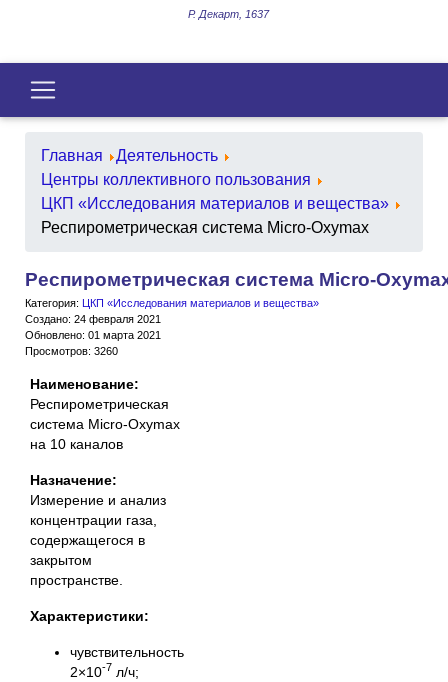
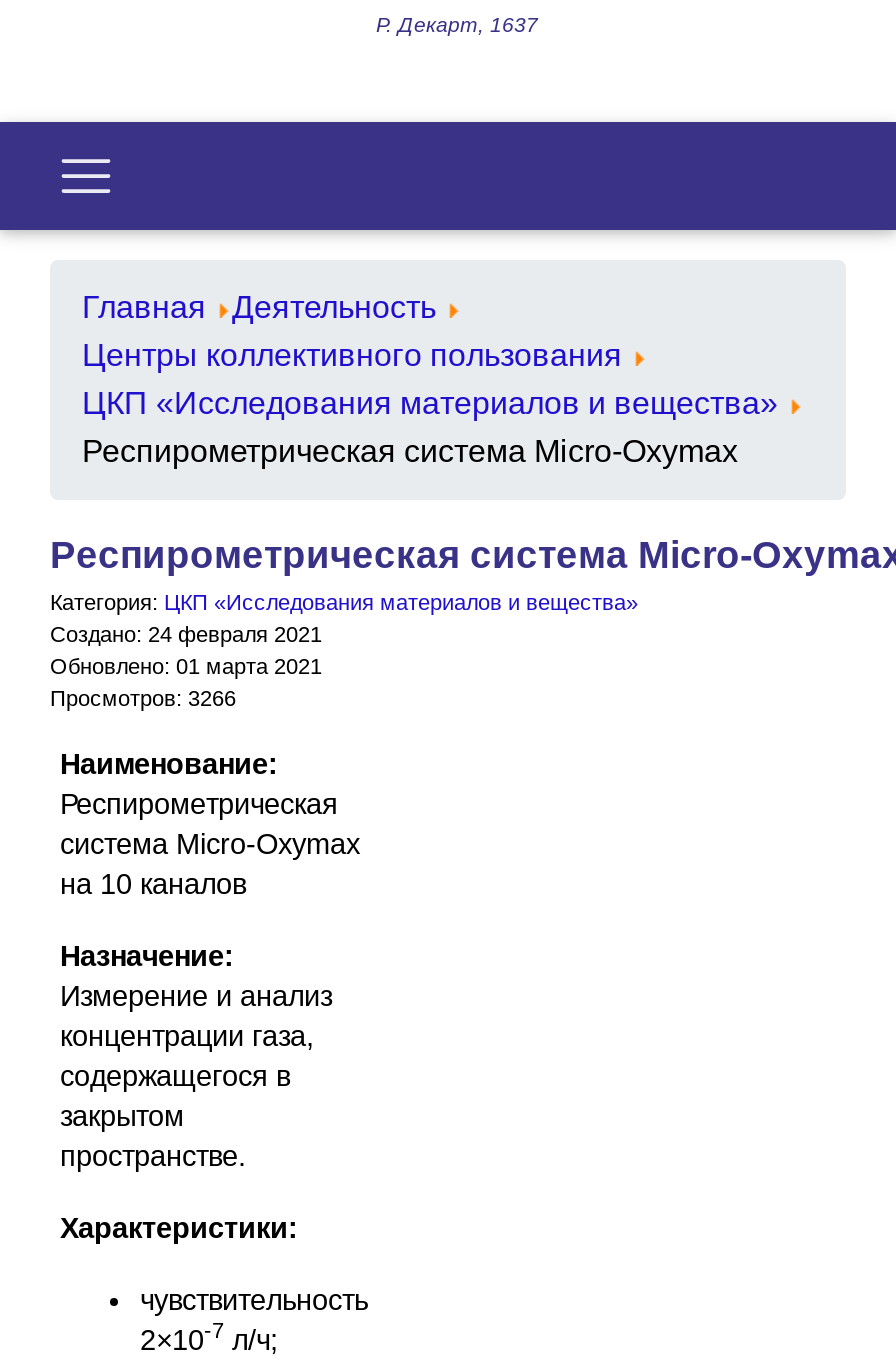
[25,344,118,356] Просмотров: 3260 -> [50,685,236,709] Просмотров: 3266

